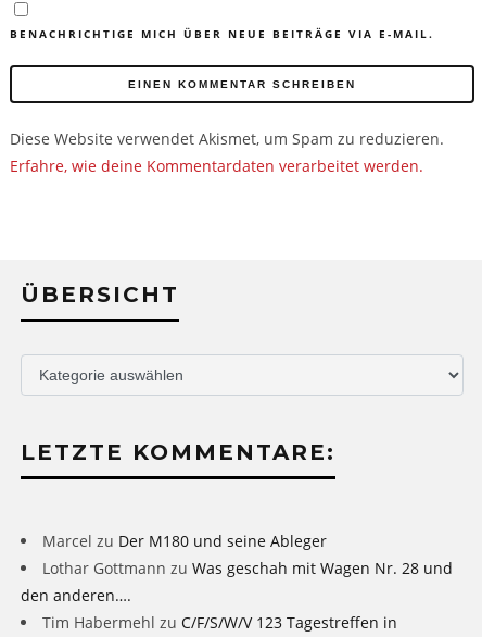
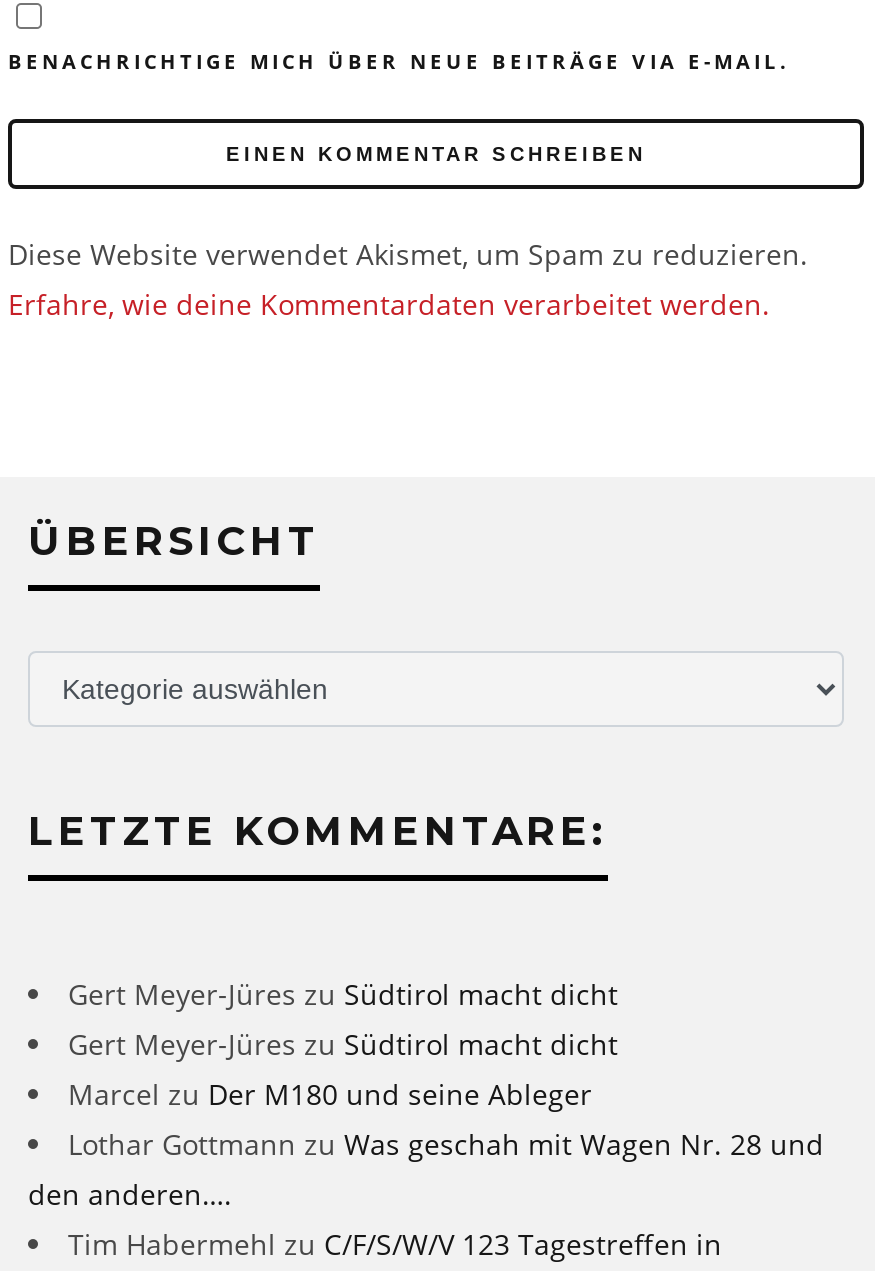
none -> [68,974,618,1062] Gert Meyer-Jüres zu Südtirol macht dicht | Gert Meyer-Jüres zu Südtirol macht dicht

